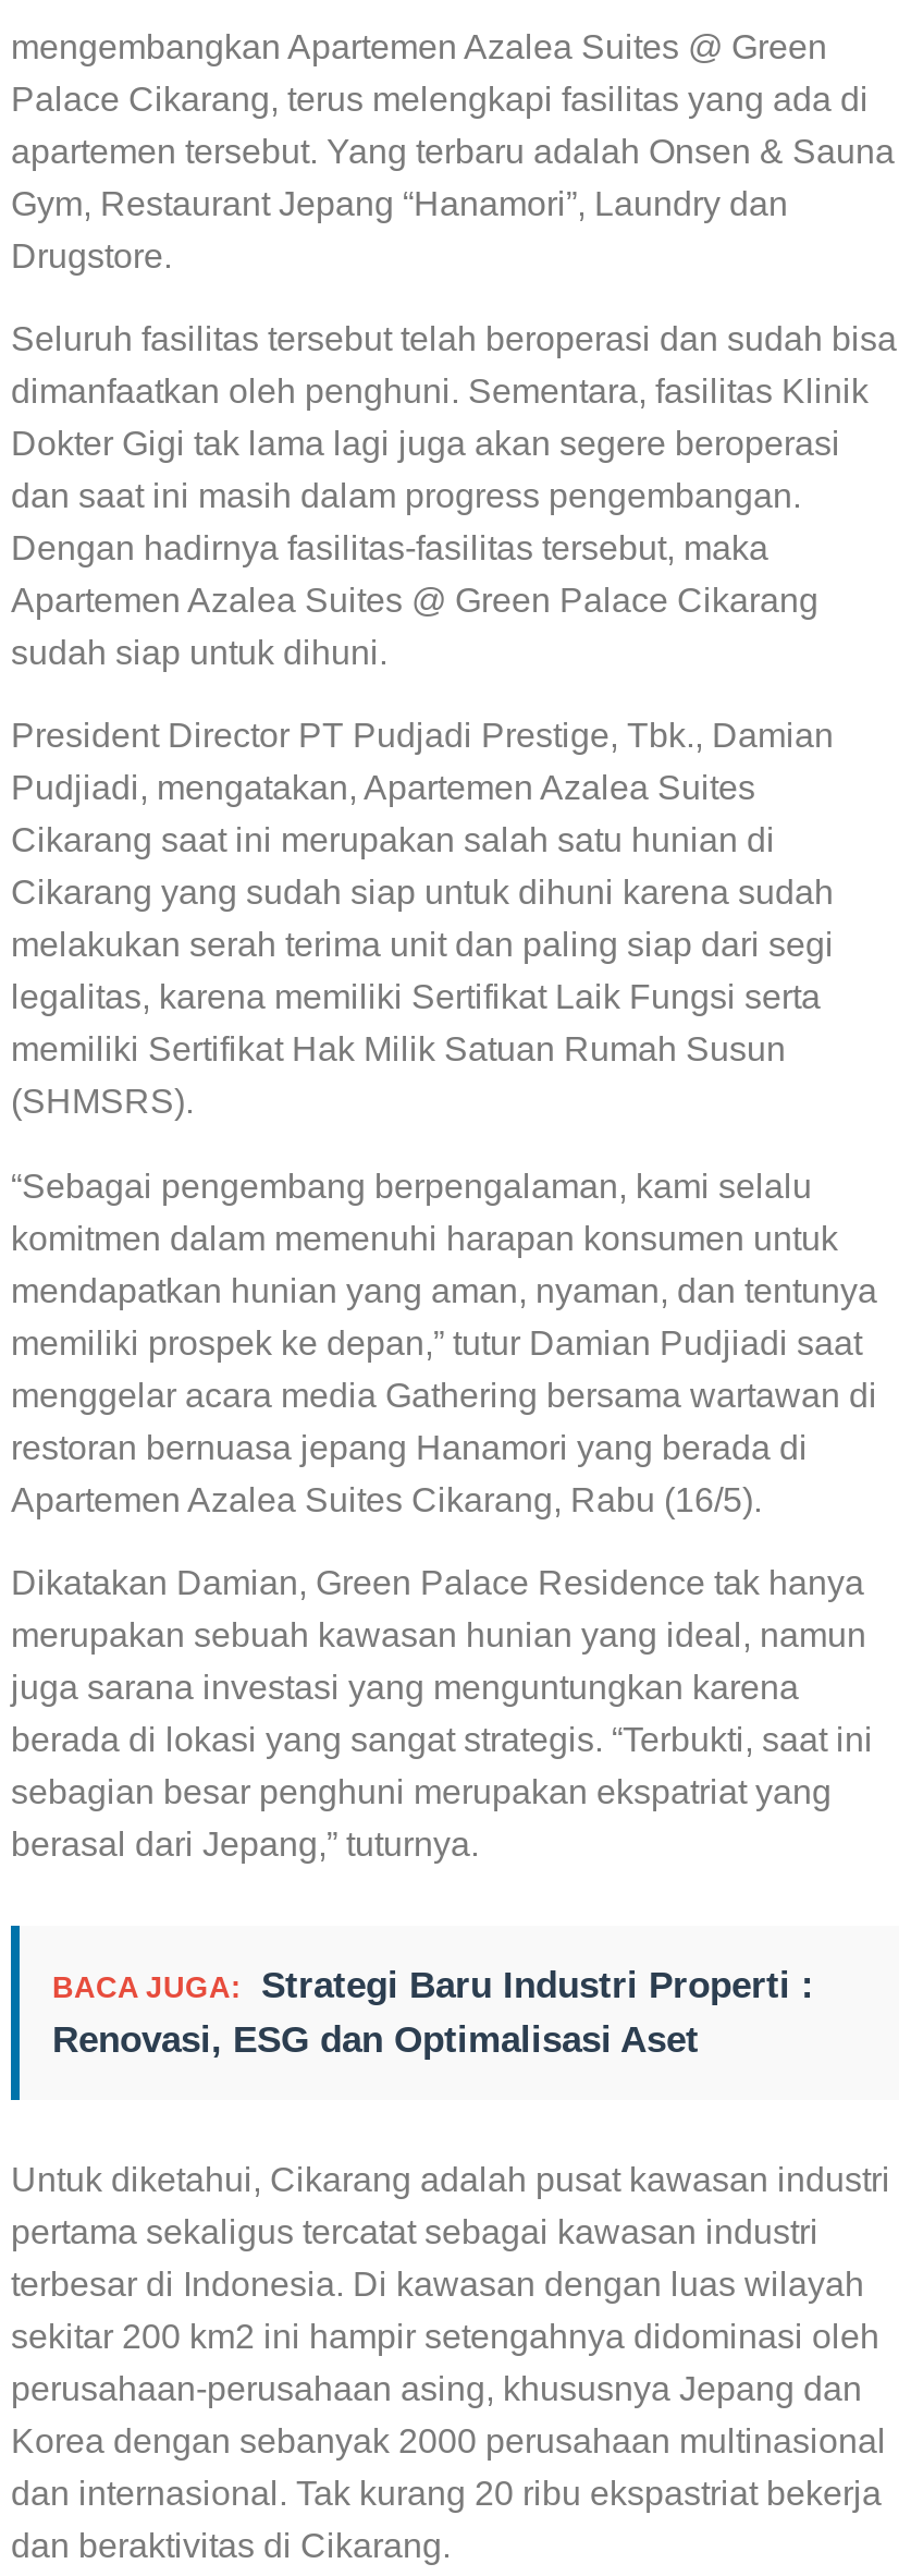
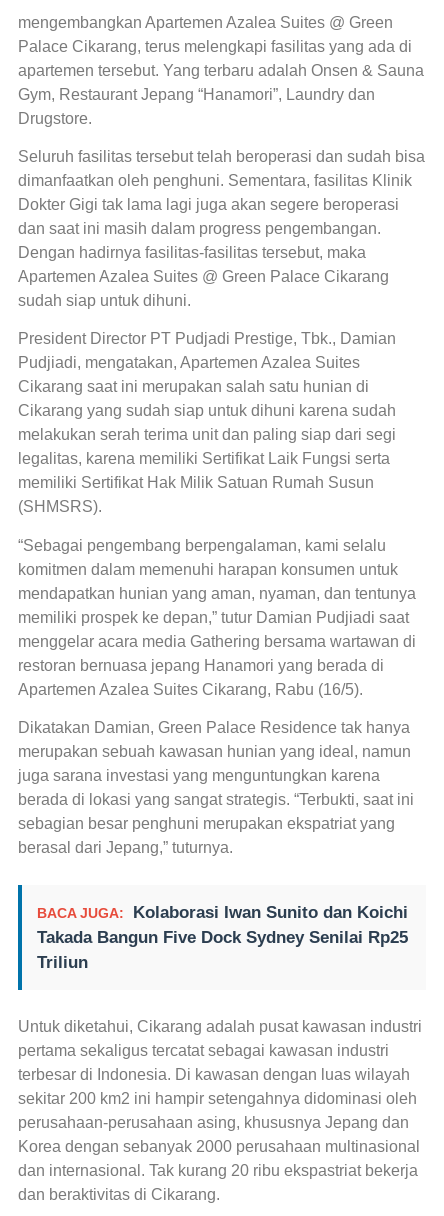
[52,1965,814,2061] BACA JUGA: Strategi Baru Industri Properti : | Renovasi, ESG dan Optimalisasi Aset -> [37,903,408,972] BACA JUGA: Kolaborasi Iwan Sunito dan Koichi | Takada Bangun Five Dock Sydney Senilai Rp25 | Triliun

